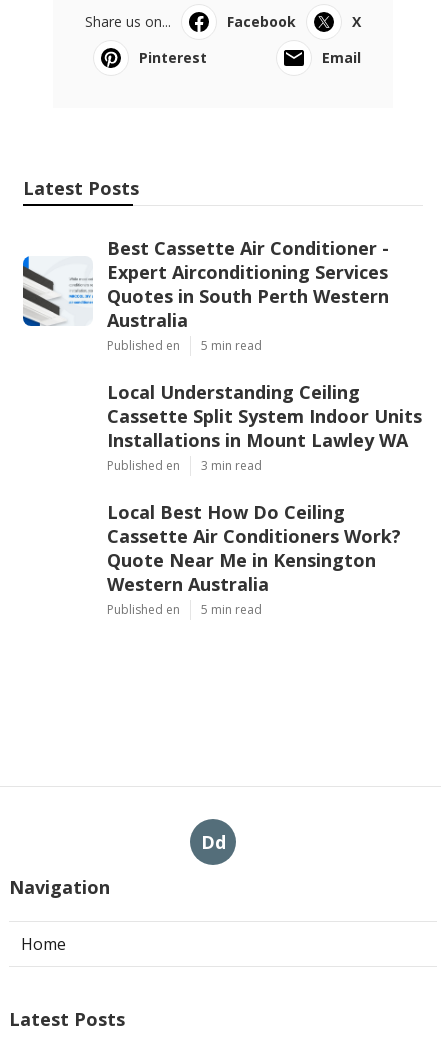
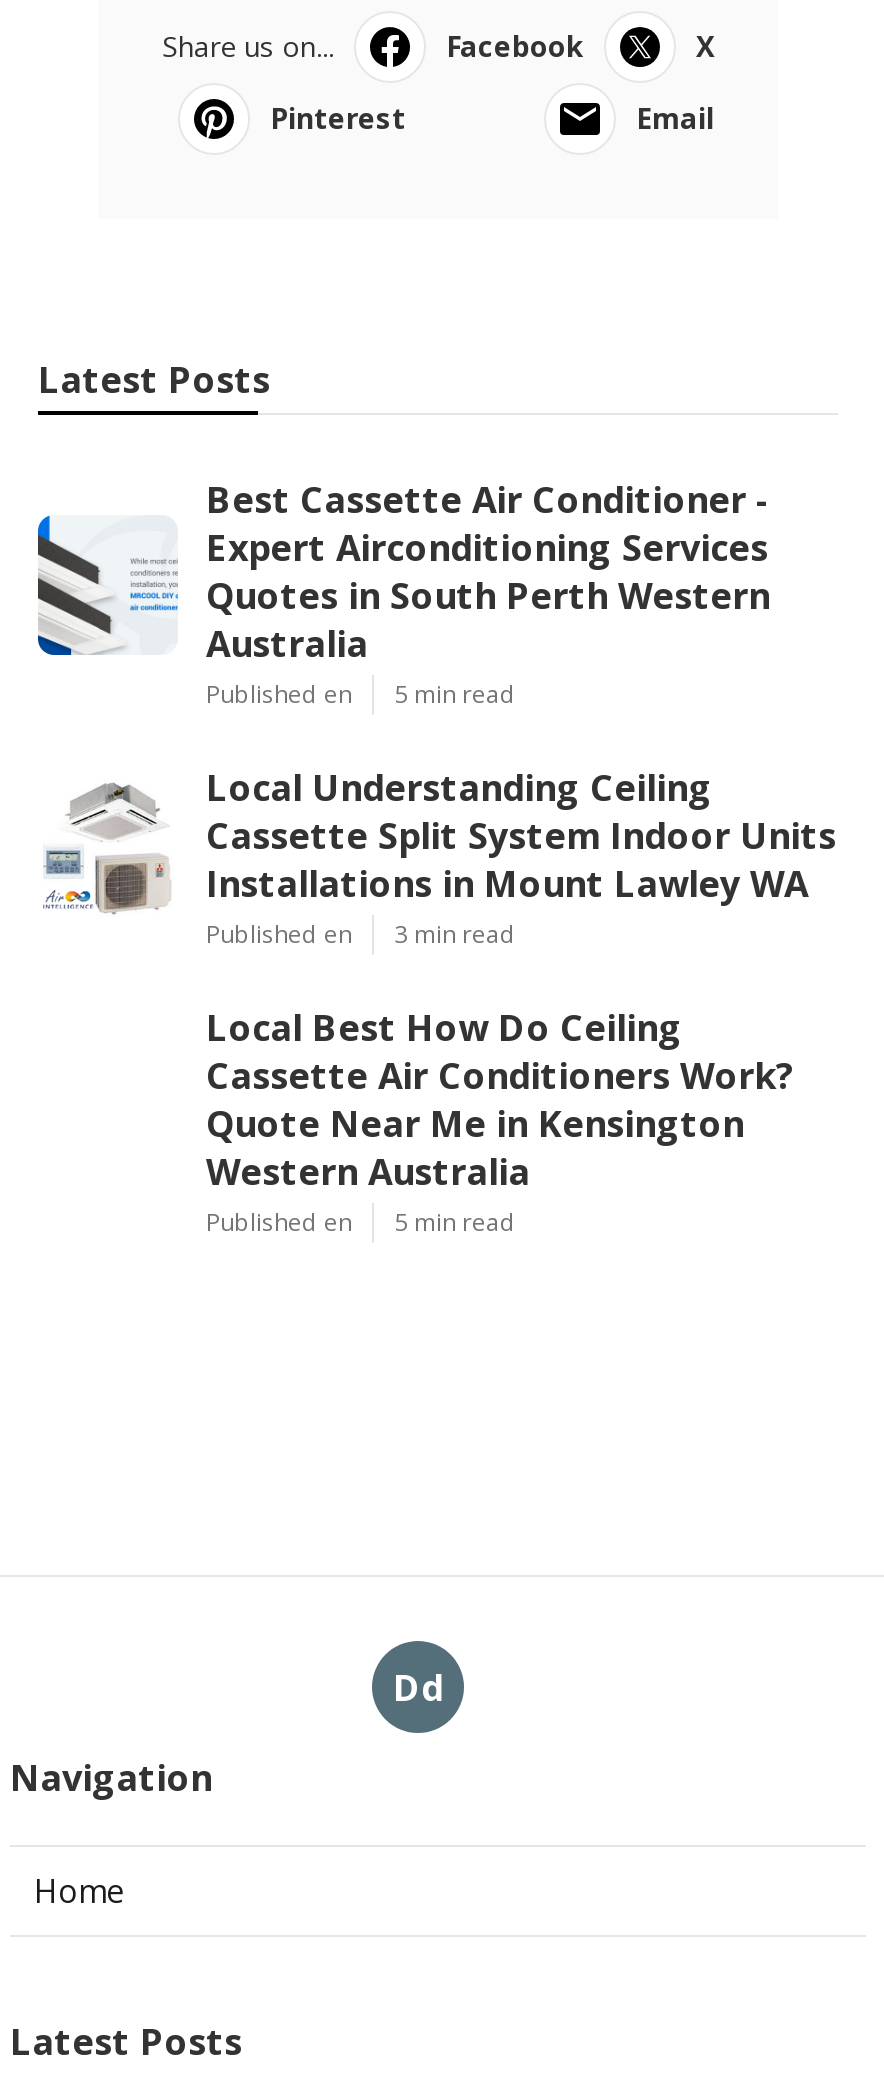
none -> [42,781,172,915] [image]

